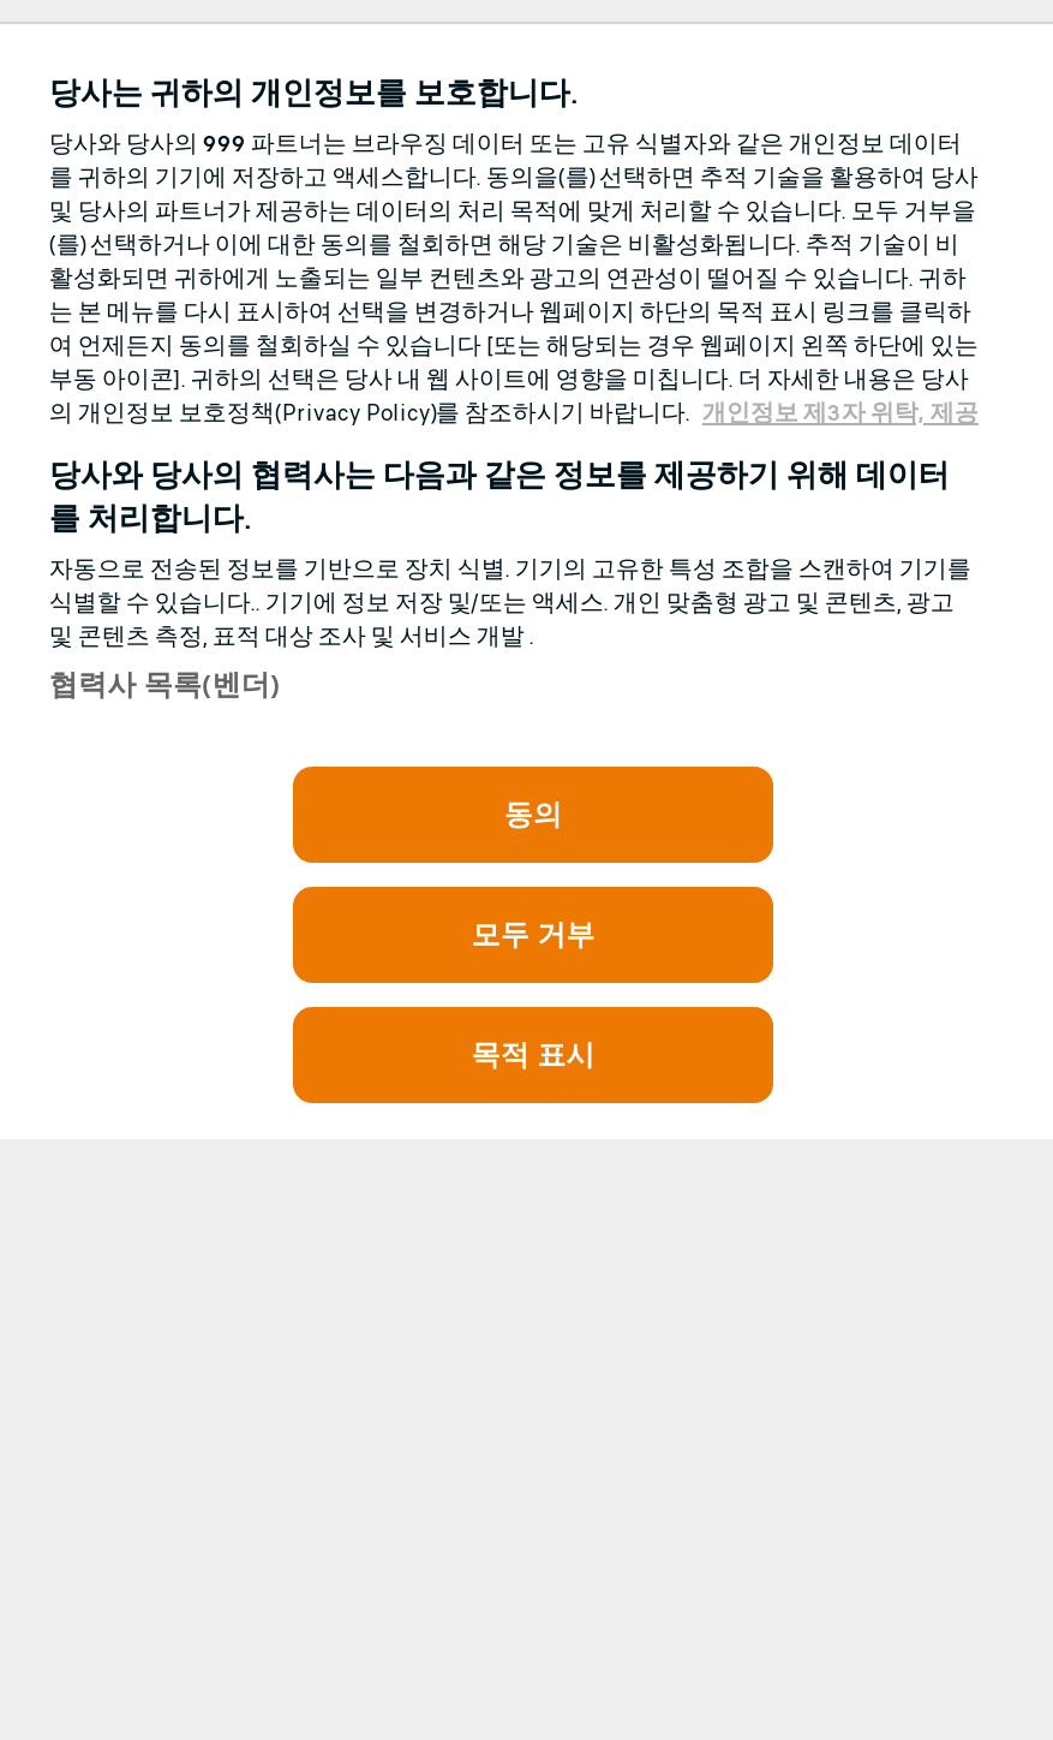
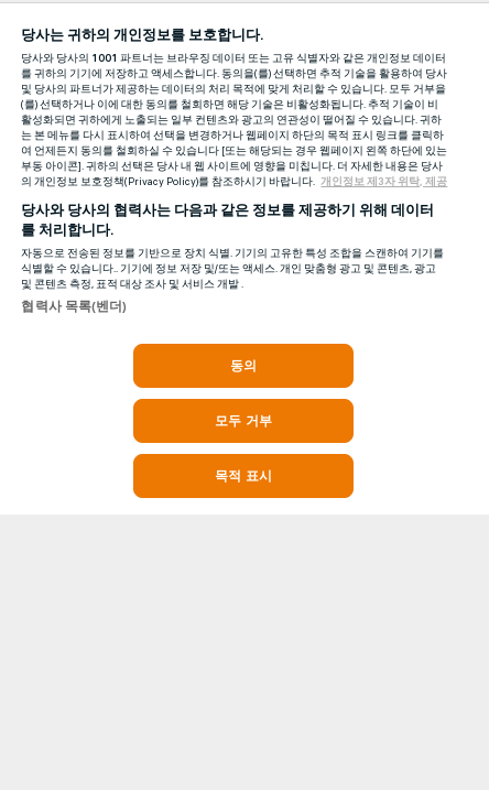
[49,130,962,159] 당사와 당사의 999 파트너는 브라우징 데이터 또는 고유 식별자와 같은 개인정보 데이터 -> [21,52,446,65] 당사와 당사의 1001 파트너는 브라우징 데이터 또는 고유 식별자와 같은 개인정보 데이터

